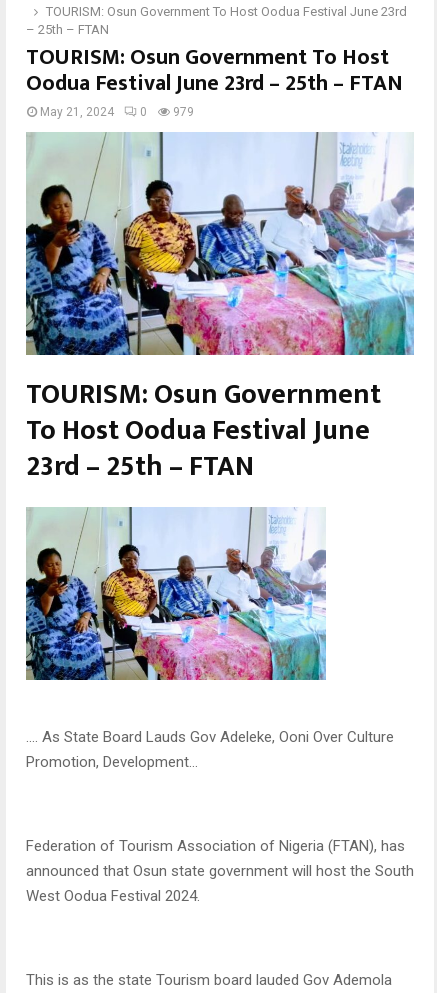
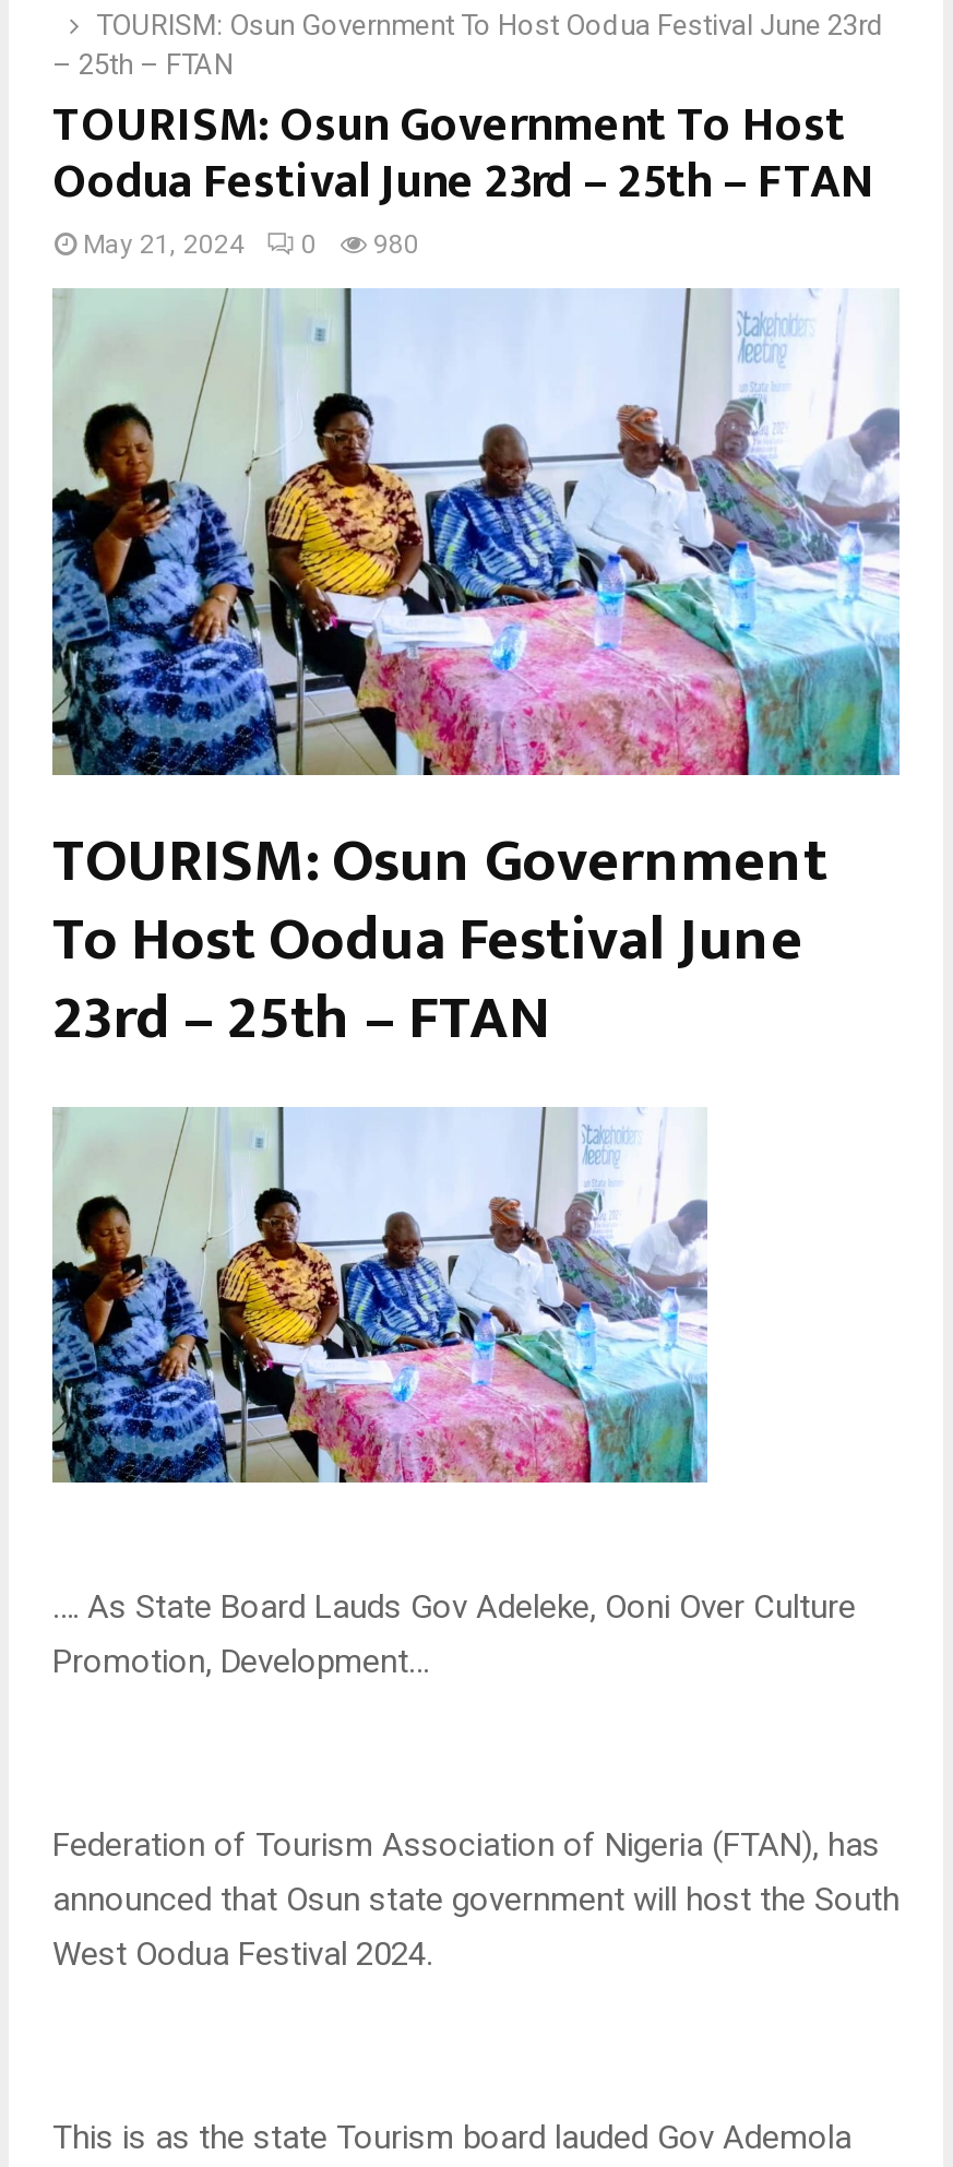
[40,105,194,119] May 21, 2024 0 979 -> [83,229,419,260] May 21, 2024 0 980

